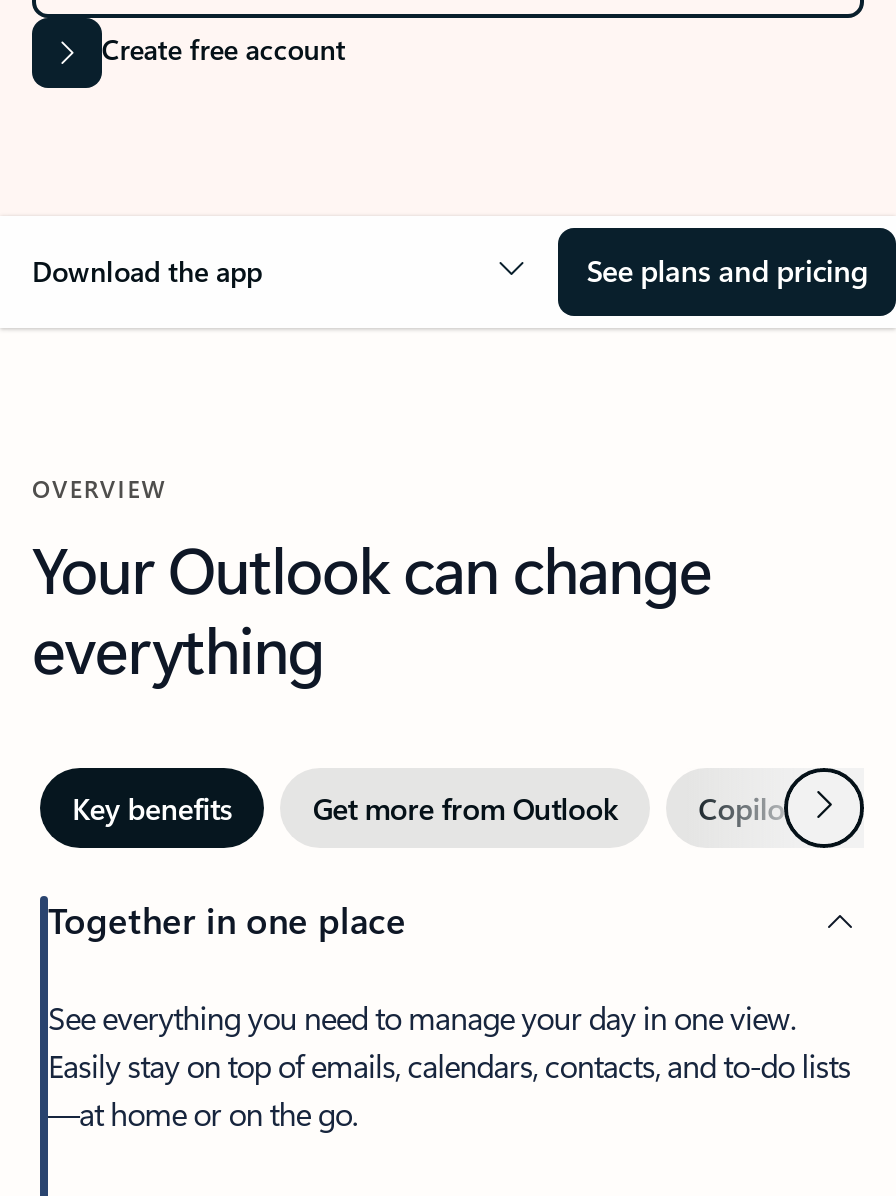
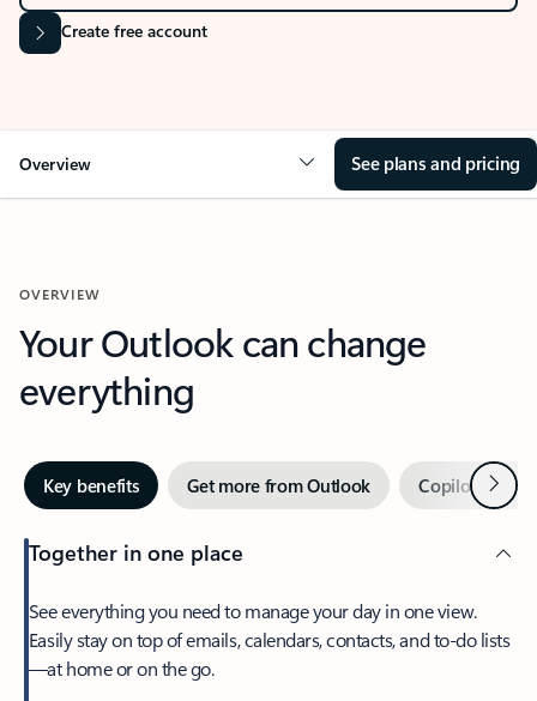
[32,252,262,290] Download the app -> [19,152,91,175] Overview

